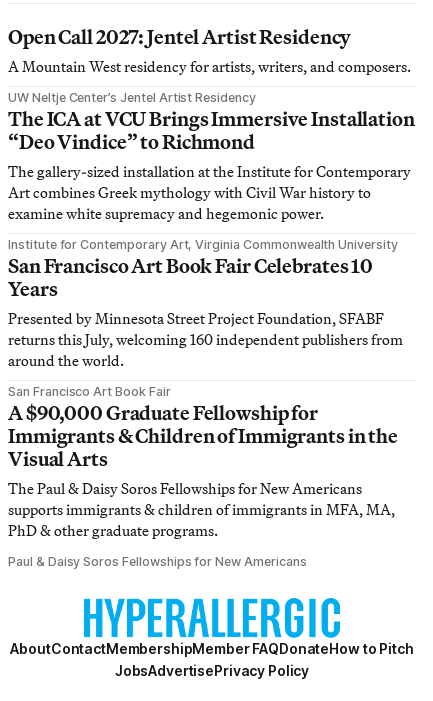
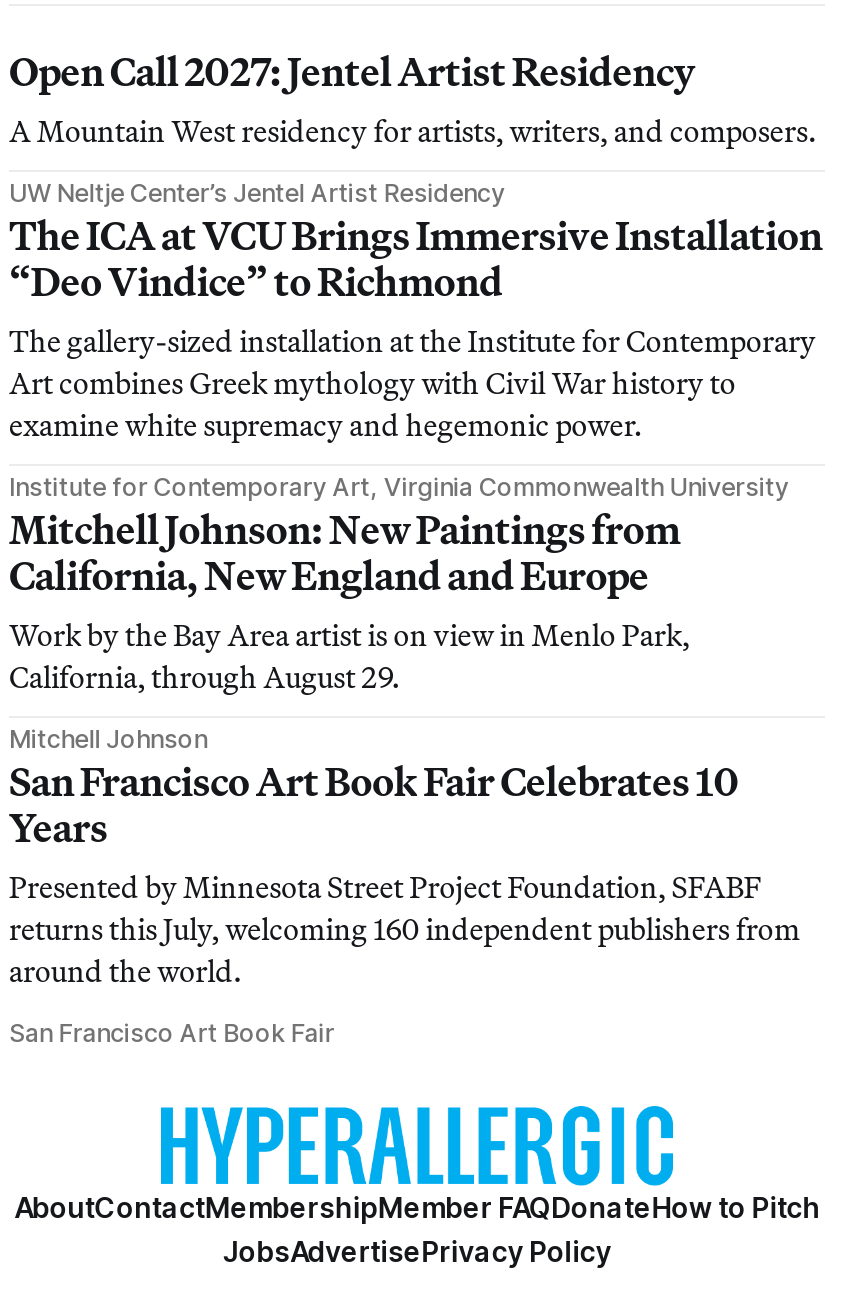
none -> [9,504,690,754] Mitchell Johnson: New Paintings from | California, New England and Europe | Work by the Bay Area artist is on view in Menlo Park, | California, through August 29. | Mitchell Johnson
moved [8,253,403,399] -> [9,756,800,1048]: San Francisco Art Book Fair Celebrates 10 | Years | Presented by Minnesota Street Project Foundation, SFABF | returns this July, welcoming 160 independent publishers from | around the world. | San Francisco Art Book Fair
[8,400,398,569] A $90,000 Graduate Fellowship for | Immigrants & Children of Immigrants in the | Visual Arts | The Paul & Daisy Soros Fellowships for New Americans | supports immigrants & children of immigrants in MFA, MA, | PhD & other graduate programs. | Paul & Daisy Soros Fellowships for New Americans -> none

